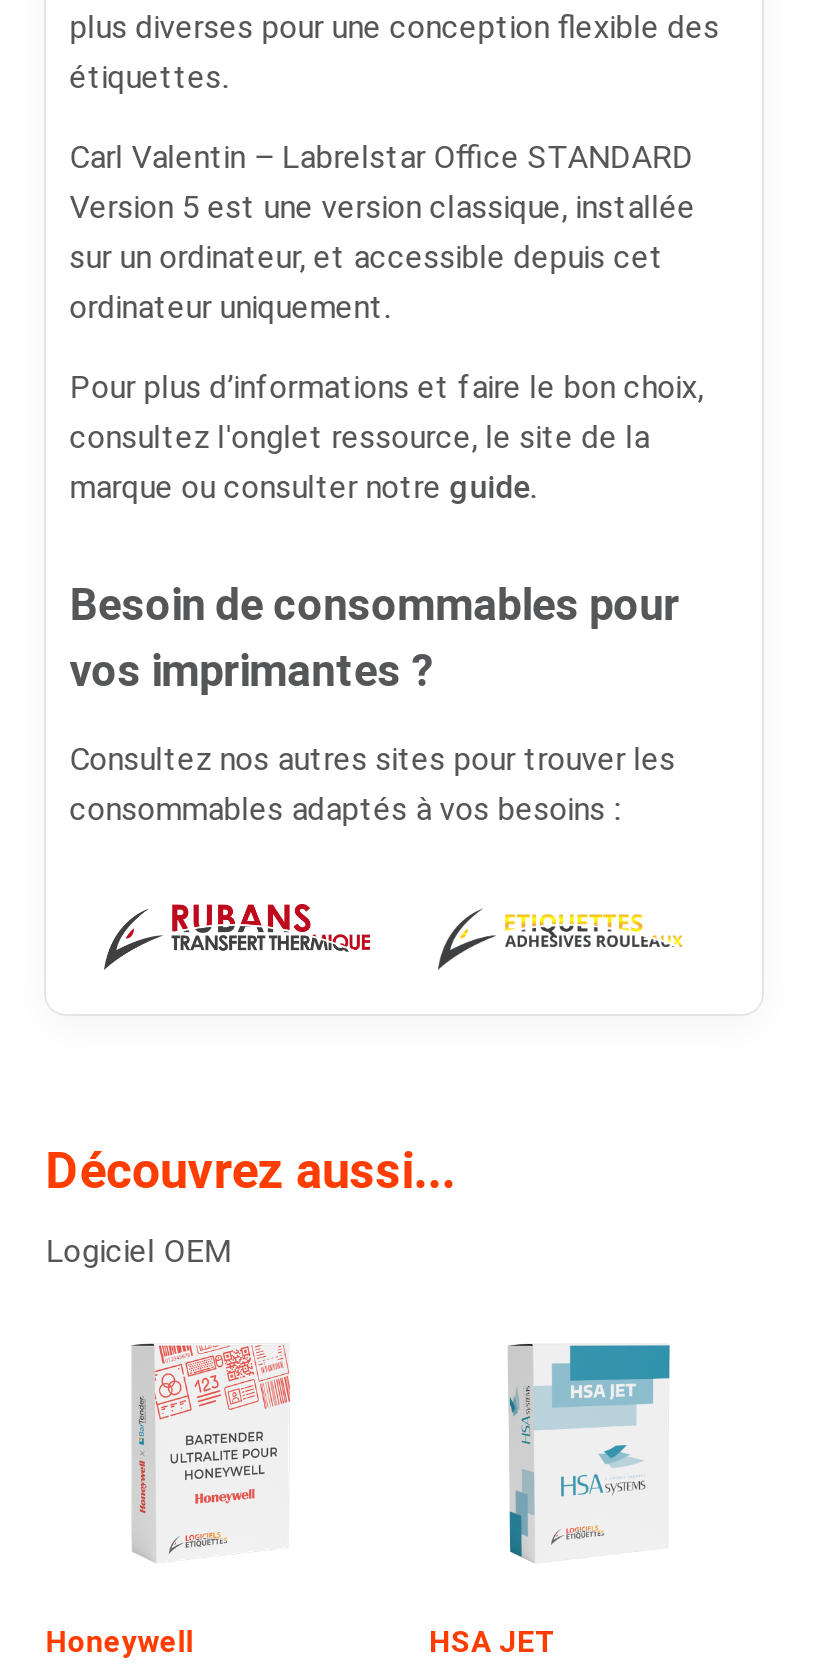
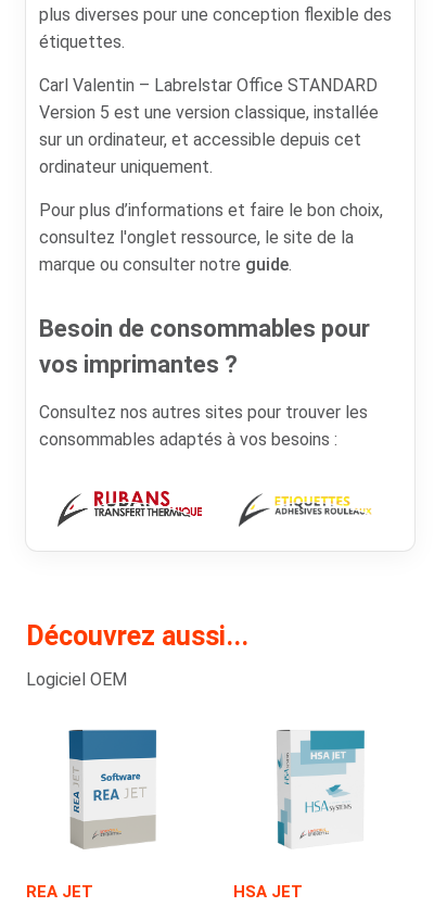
[46,1342,292,1660] [image] | Honeywell -> [26,729,158,901] [image] | REA JET

